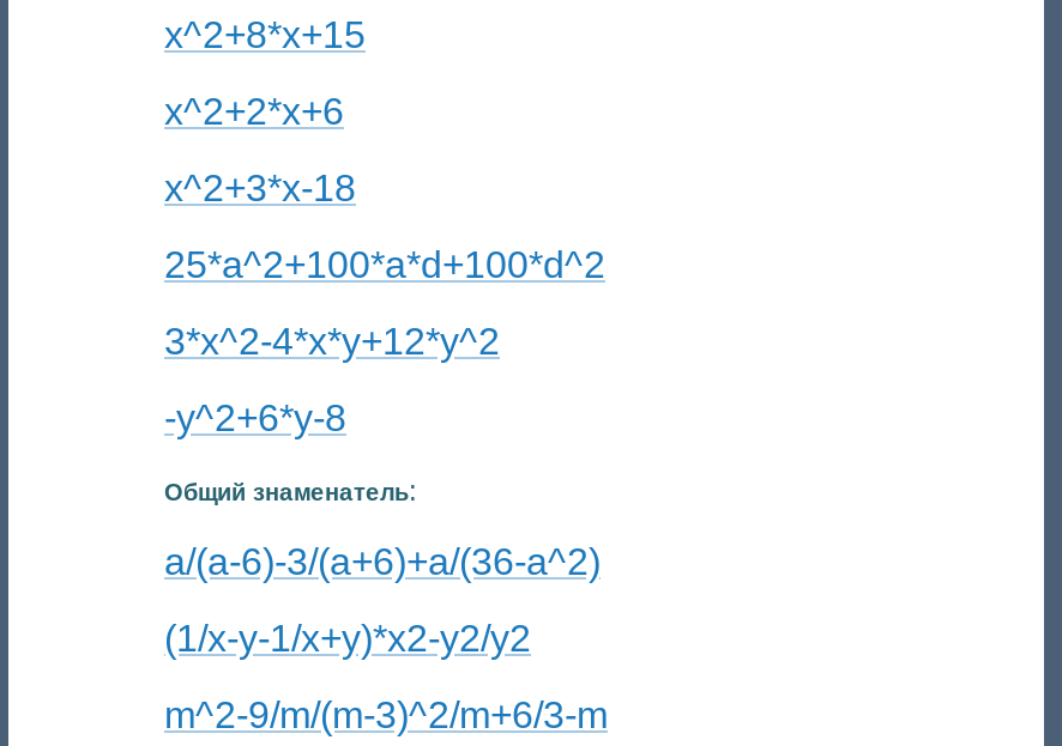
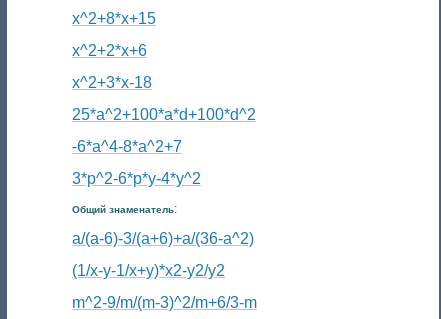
[164,321,500,362] 3*x^2-4*x*y+12*y^2 -> [72,138,182,155] -6*a^4-8*a^2+7
[164,398,346,438] -y^2+6*y-8 -> [72,170,201,187] 3*p^2-6*p*y-4*y^2

